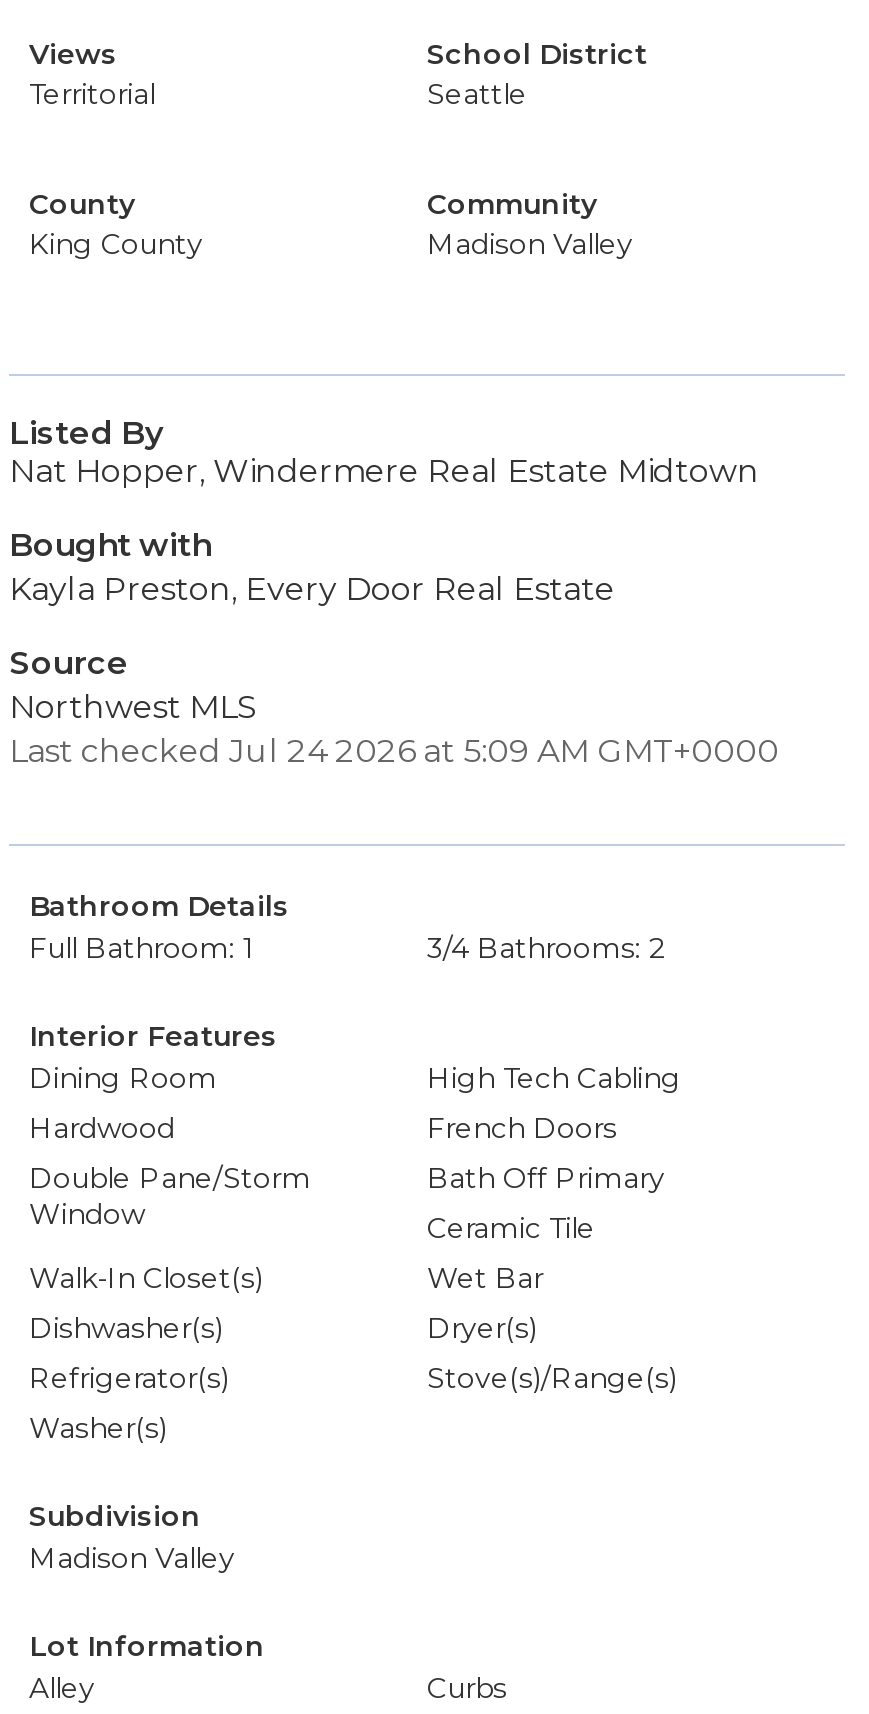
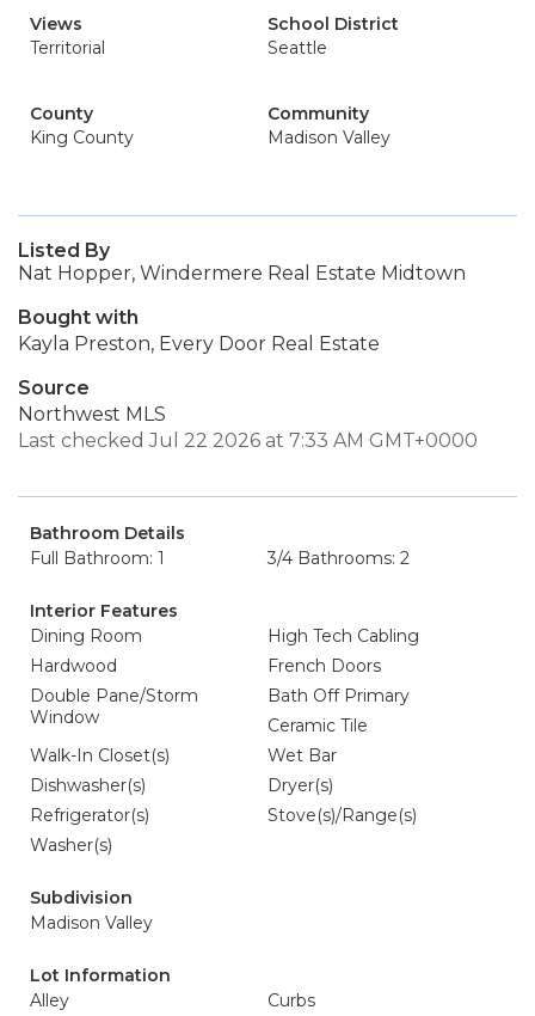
[9,732,779,770] Last checked Jul 24 2026 at 5:09 AM GMT+0000 -> [18,429,478,452] Last checked Jul 22 2026 at 7:33 AM GMT+0000

